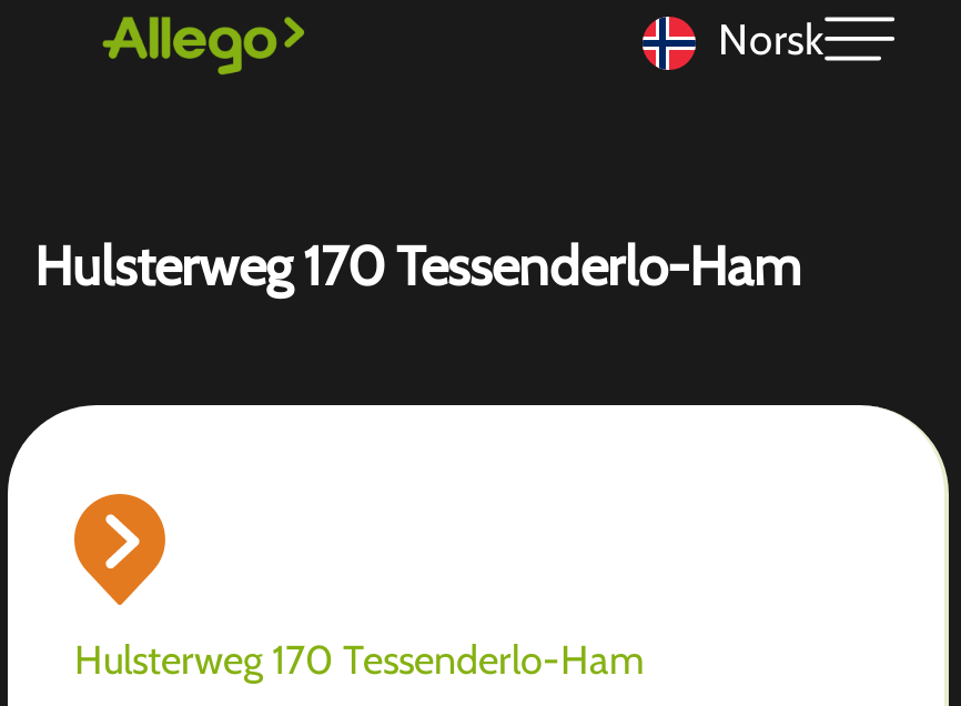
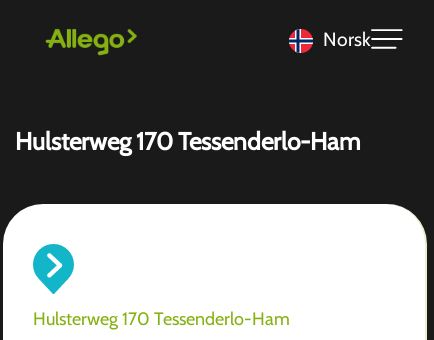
[72,492,168,607] [image] -> [32,243,75,295] [image]

